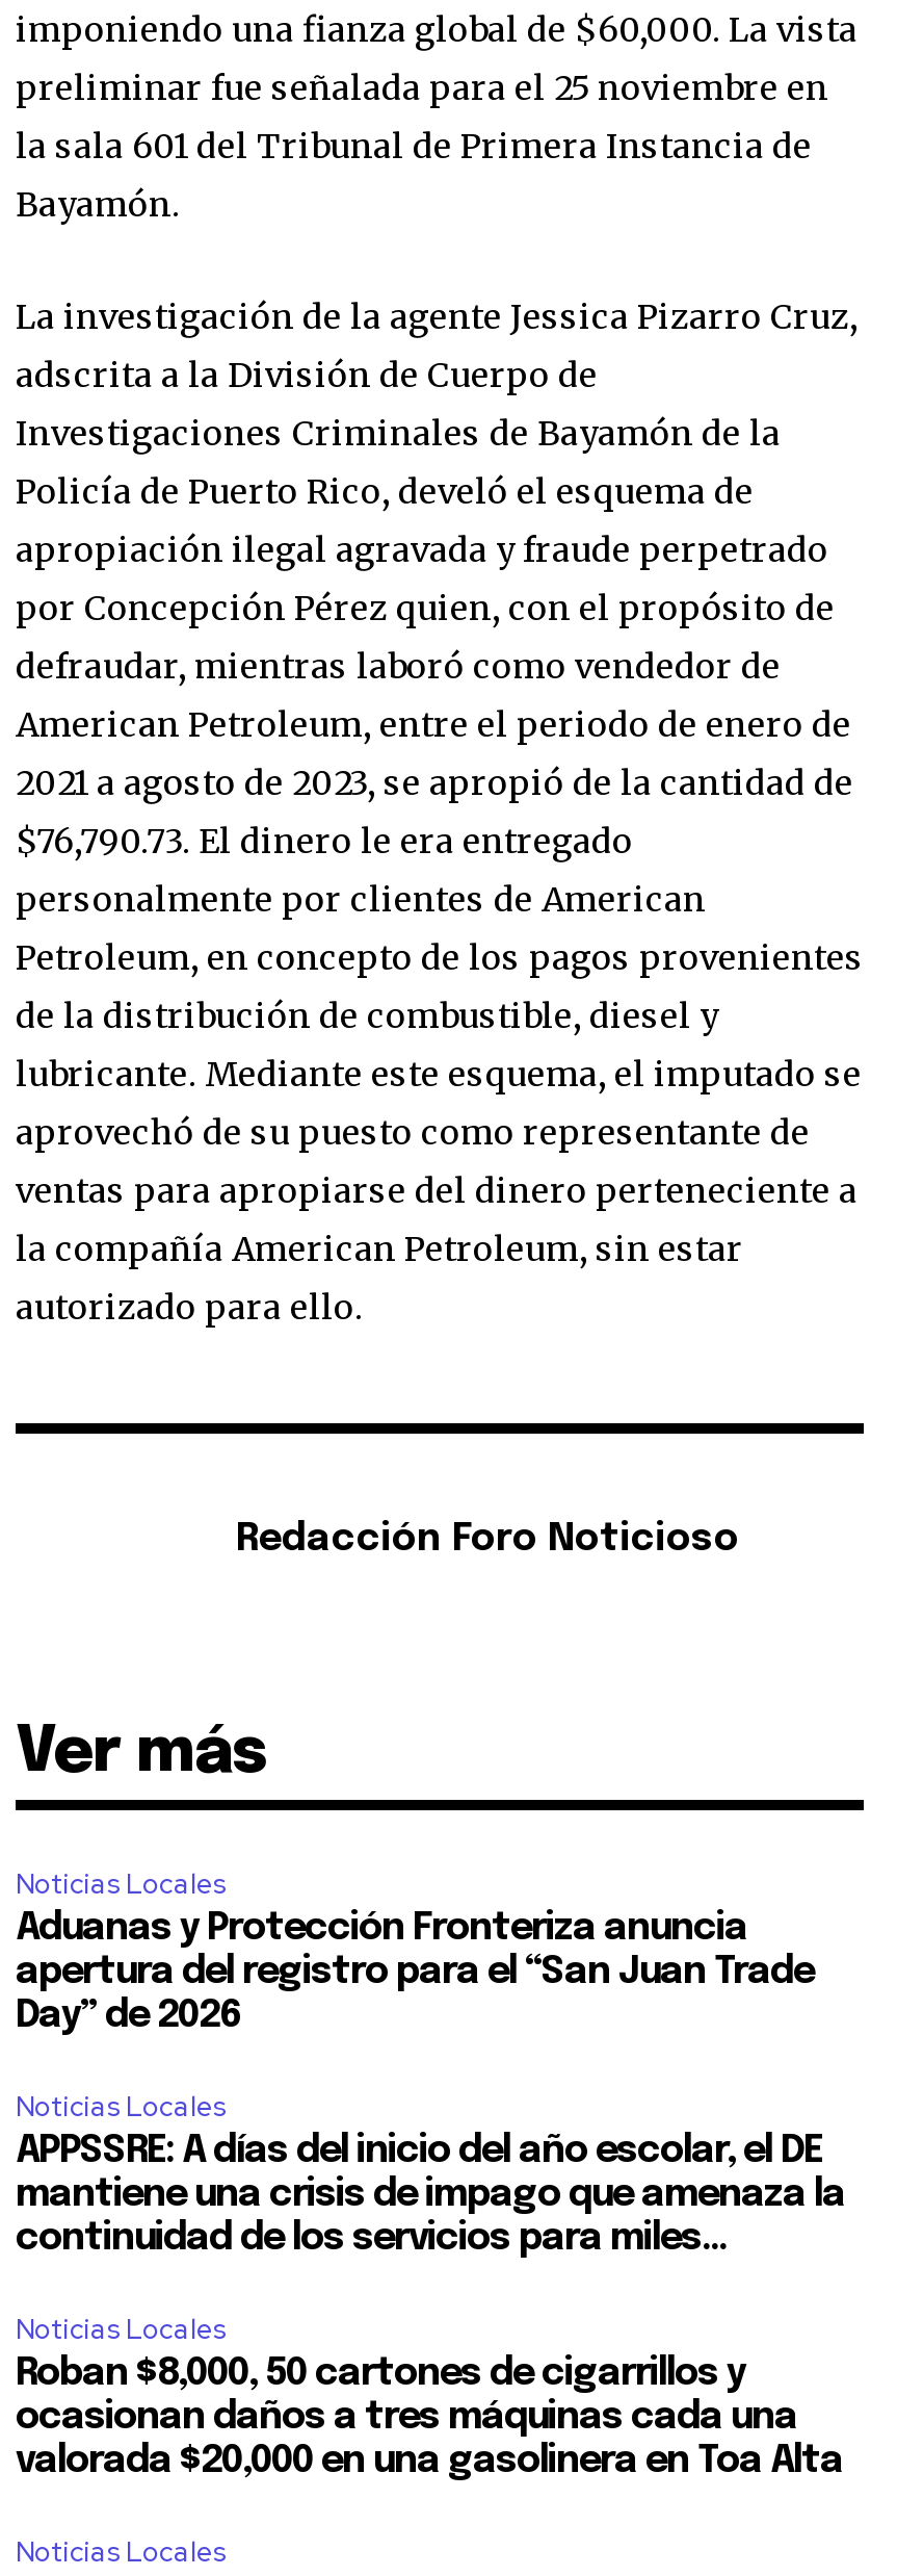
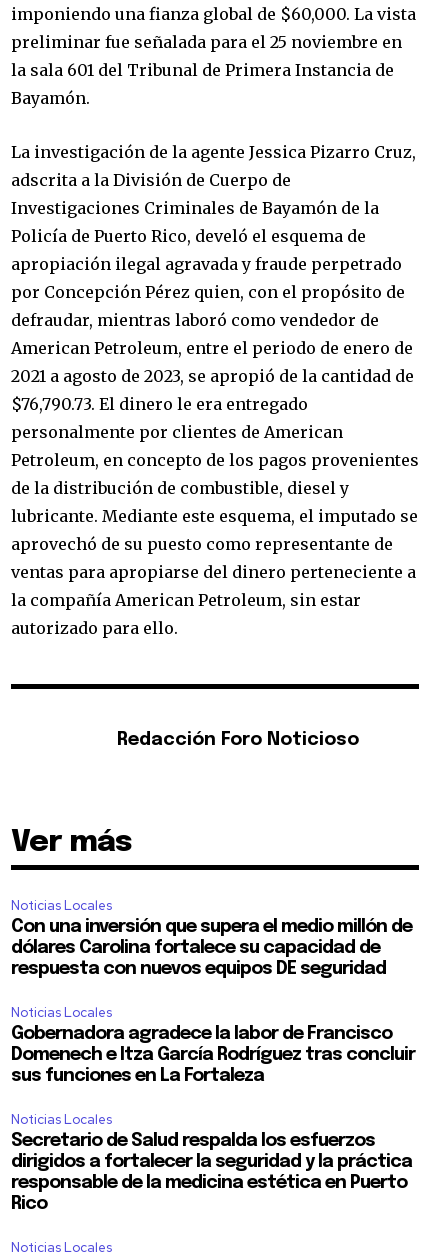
[16,1911,814,2036] Aduanas y Protección Fronteriza anuncia | apertura del registro para el “San Juan Trade | Day” de 2026 -> [11,918,412,978] Con una inversión que supera el medio millón de | dólares Carolina fortalece su capacidad de | respuesta con nuevos equipos DE seguridad
[16,2133,845,2258] APPSSRE: A días del inicio del año escolar, el DE | mantiene una crisis de impago que amenaza la | continuidad de los servicios para miles... -> [11,1025,415,1085] Gobernadora agradece la labor de Francisco | Domenech e Itza García Rodríguez tras concluir | sus funciones en La Fortaleza
[16,2356,843,2481] Roban $8,000, 50 cartones de cigarrillos y | ocasionan daños a tres máquinas cada una | valorada $20,000 en una gasolinera en Toa Alta -> [11,1132,412,1213] Secretario de Salud respalda los esfuerzos | dirigidos a fortalecer la seguridad y la práctica | responsable de la medicina estética en Puerto | Rico

